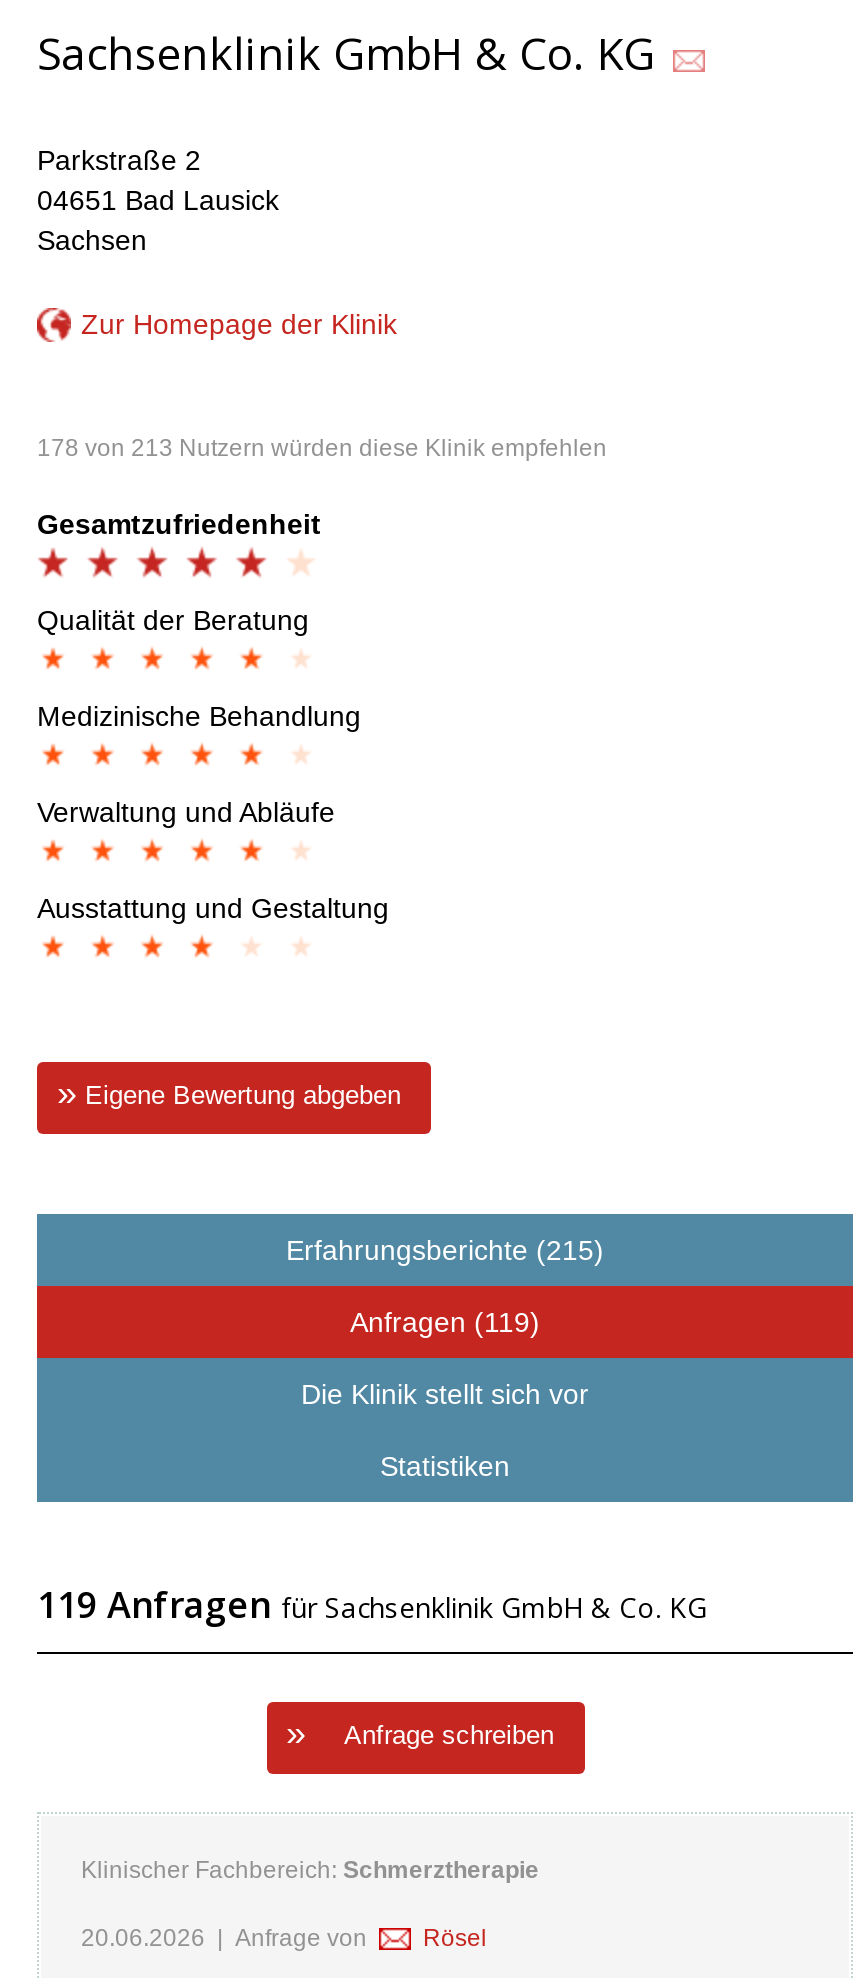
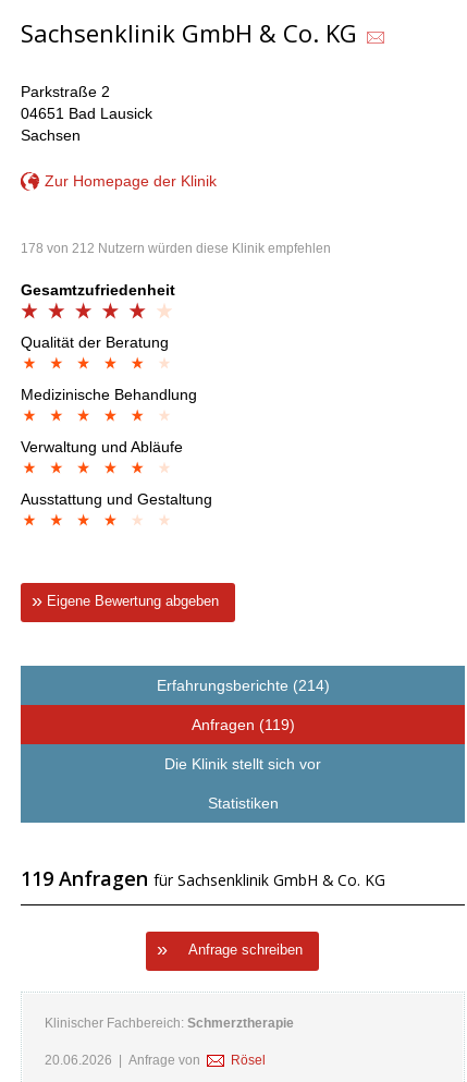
[37,434,607,462] 178 von 213 Nutzern würden diese Klinik empfehlen -> [21,241,331,256] 178 von 212 Nutzern würden diese Klinik empfehlen
[286,1234,604,1266] Erfahrungsberichte (215) -> [156,677,329,694] Erfahrungsberichte (214)

